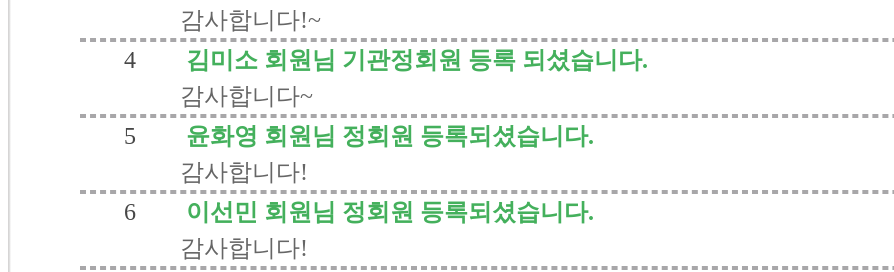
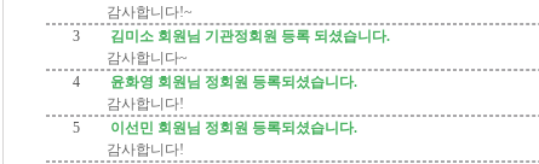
[124,46,648,74] 4 김미소 회원님 기관정회원 등록 되셨습니다. -> [73,28,390,45] 3 김미소 회원님 기관정회원 등록 되셨습니다.
[124,122,594,150] 5 윤화영 회원님 정회원 등록되셨습니다. -> [73,74,357,90] 4 윤화영 회원님 정회원 등록되셨습니다.
[124,198,594,226] 6 이선민 회원님 정회원 등록되셨습니다. -> [73,119,357,136] 5 이선민 회원님 정회원 등록되셨습니다.

